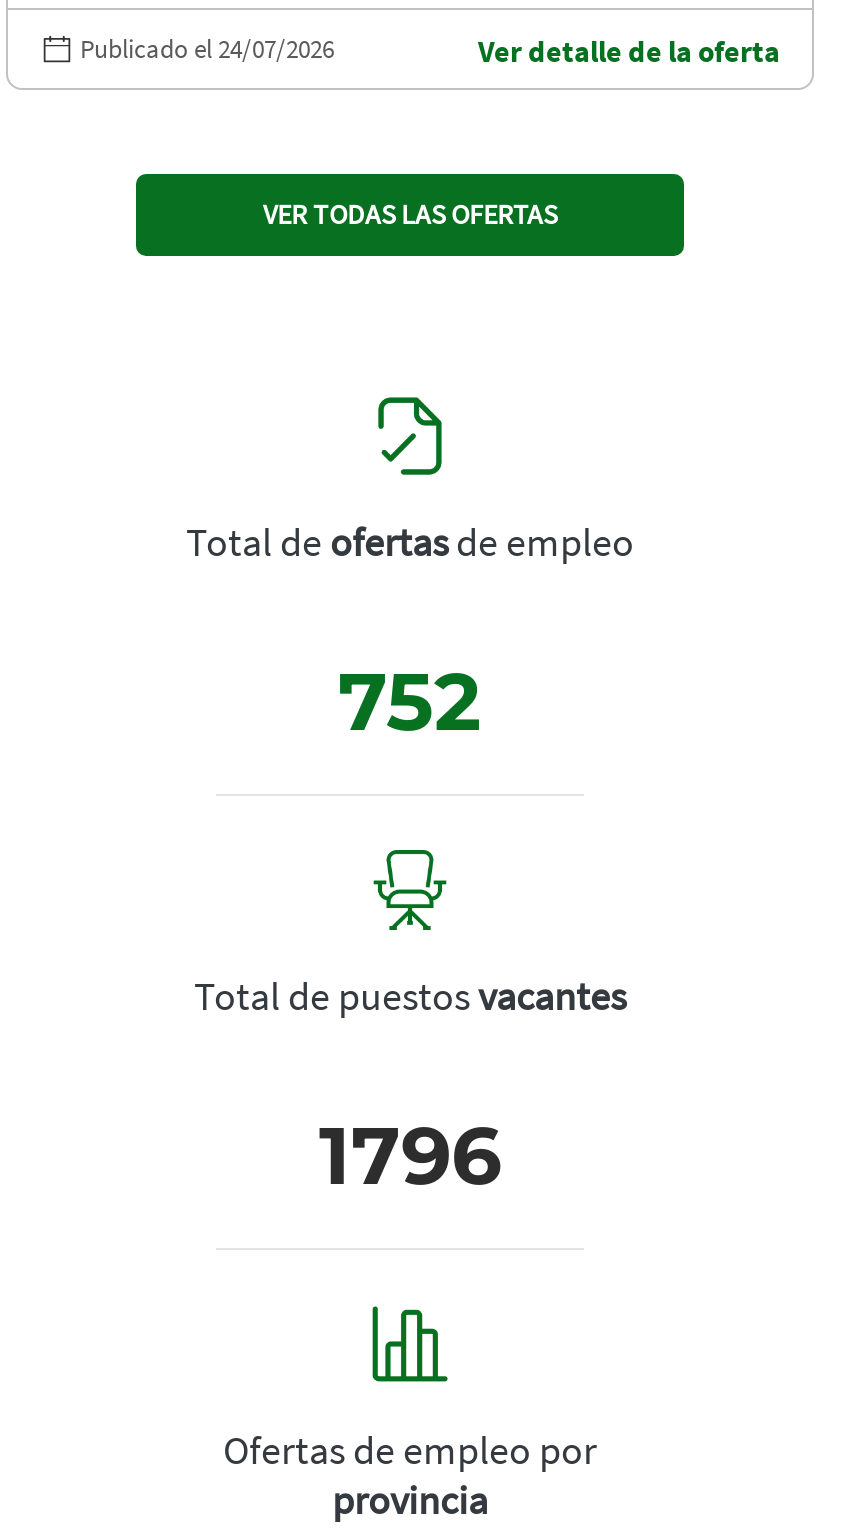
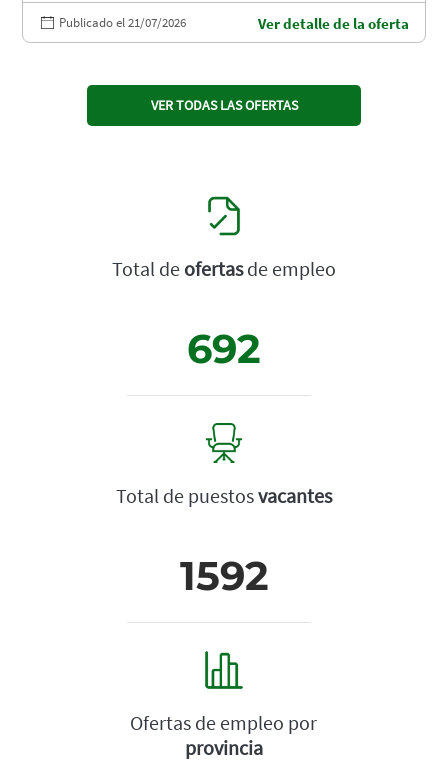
[80,32,334,66] Publicado el 24/07/2026 -> [59,14,186,31] Publicado el 21/07/2026
[338,652,482,750] 752 -> [187,324,261,373] 692
[319,1106,501,1204] 1796 -> [179,551,268,600] 1592

